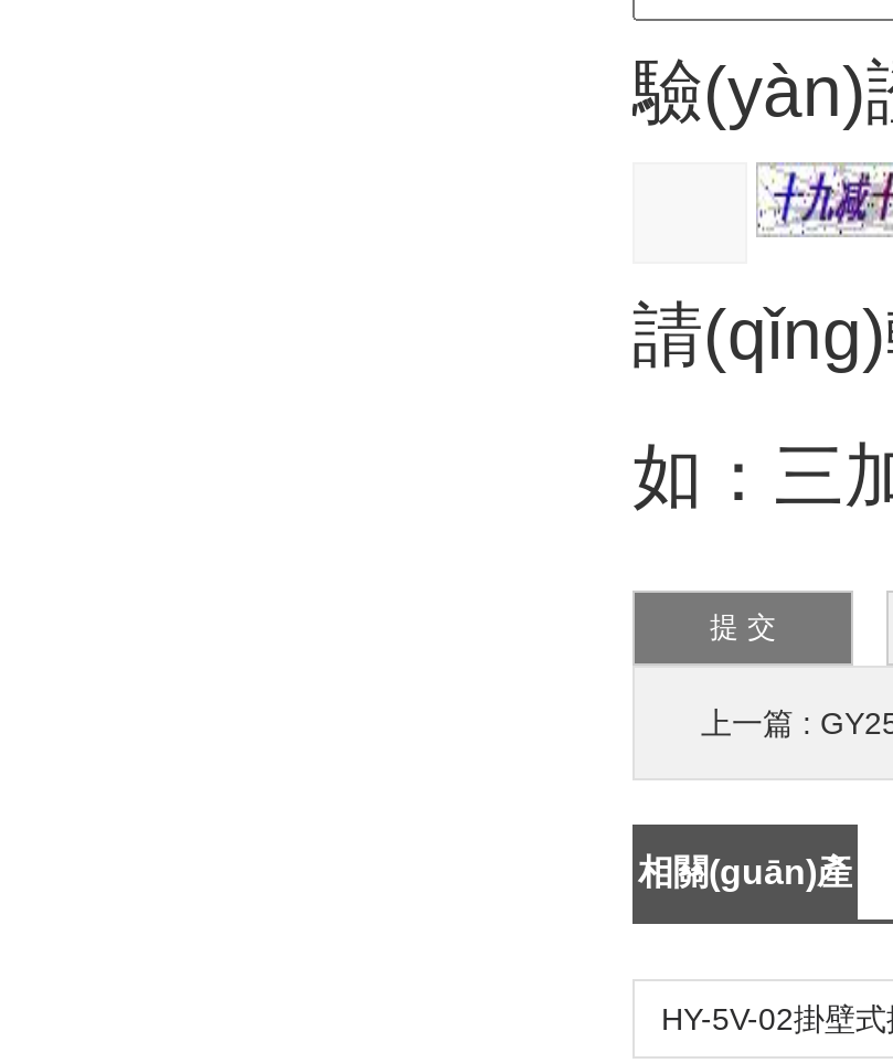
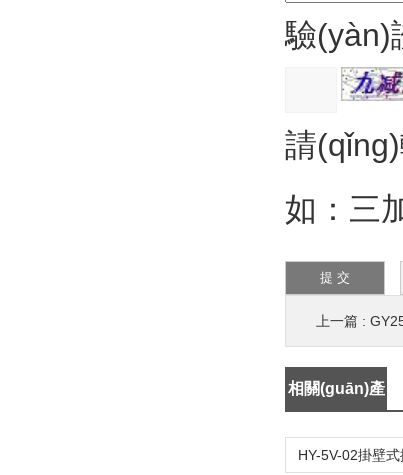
[761,162,886,235] [image] -> [341,67,400,100] [image]

